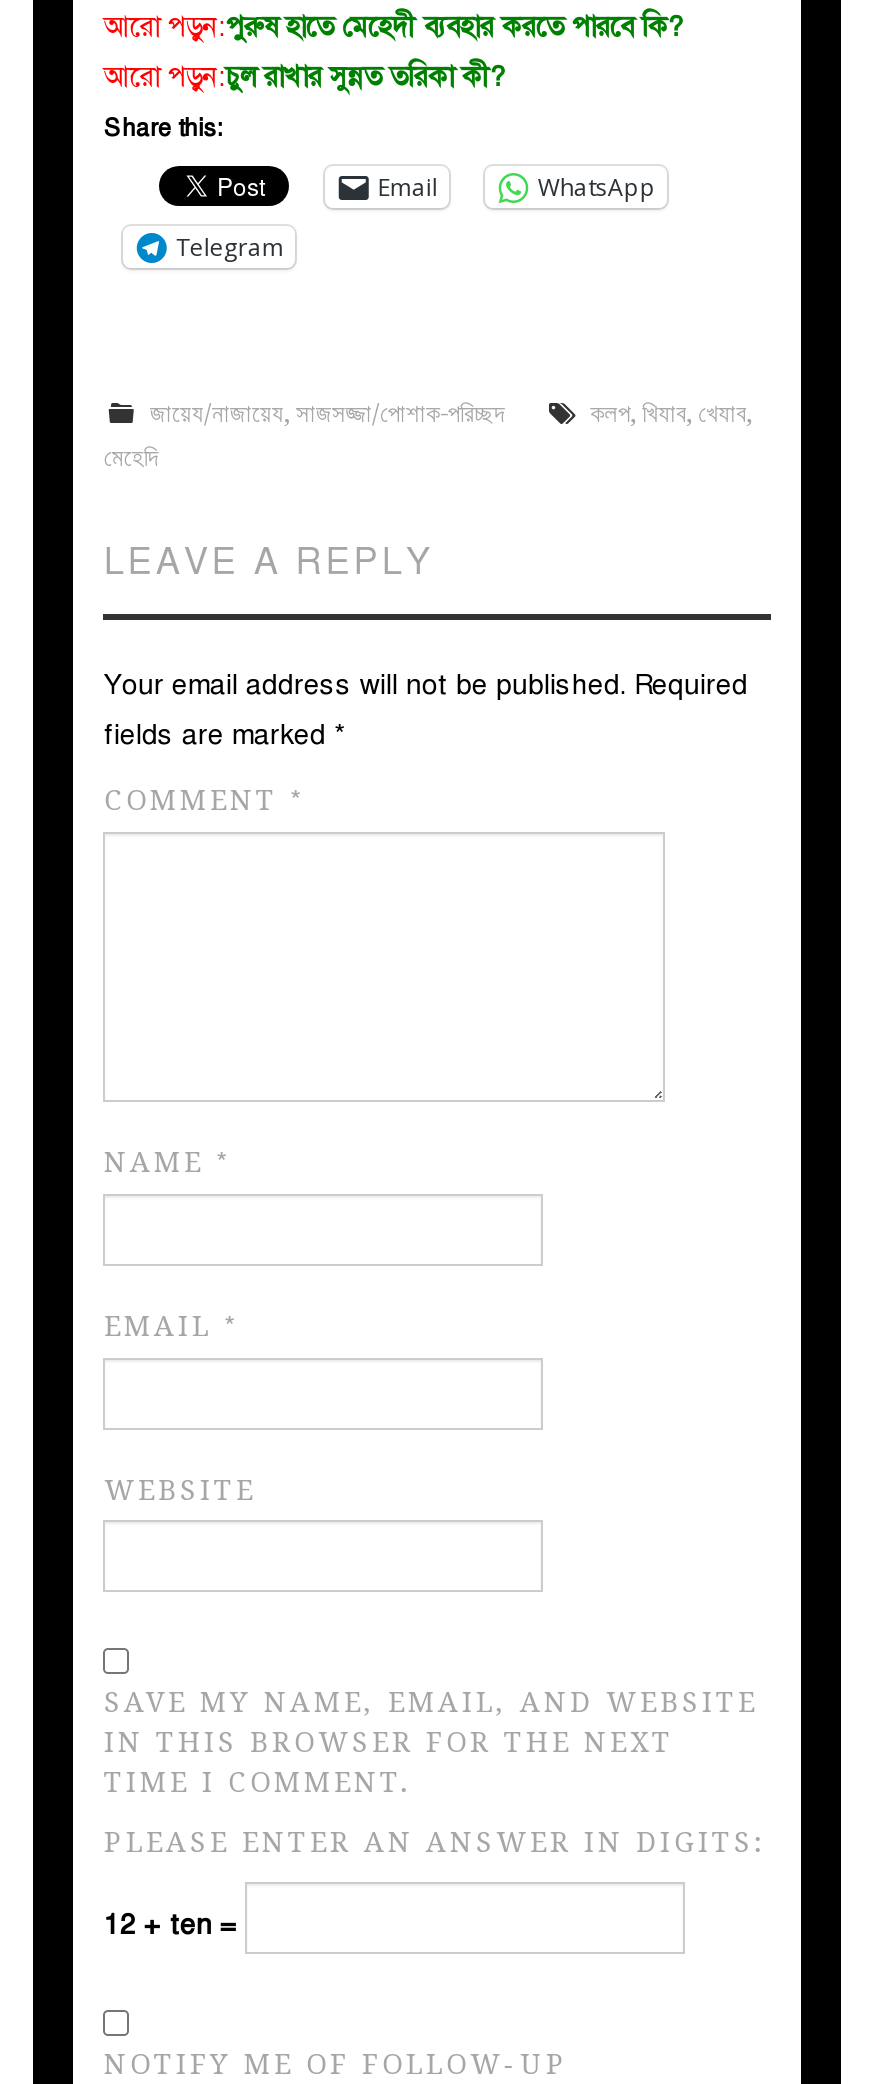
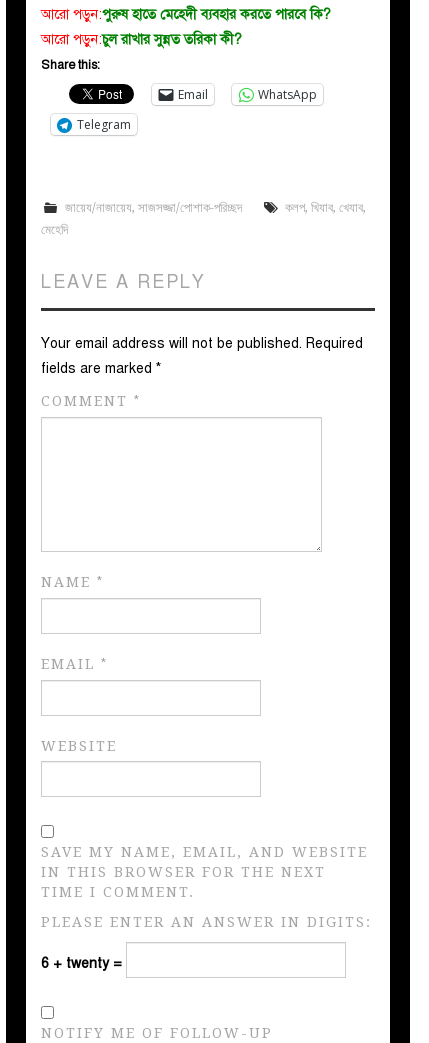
[104,1908,246,1942] 12 + ten = -> [41,955,126,972] 6 + twenty =

